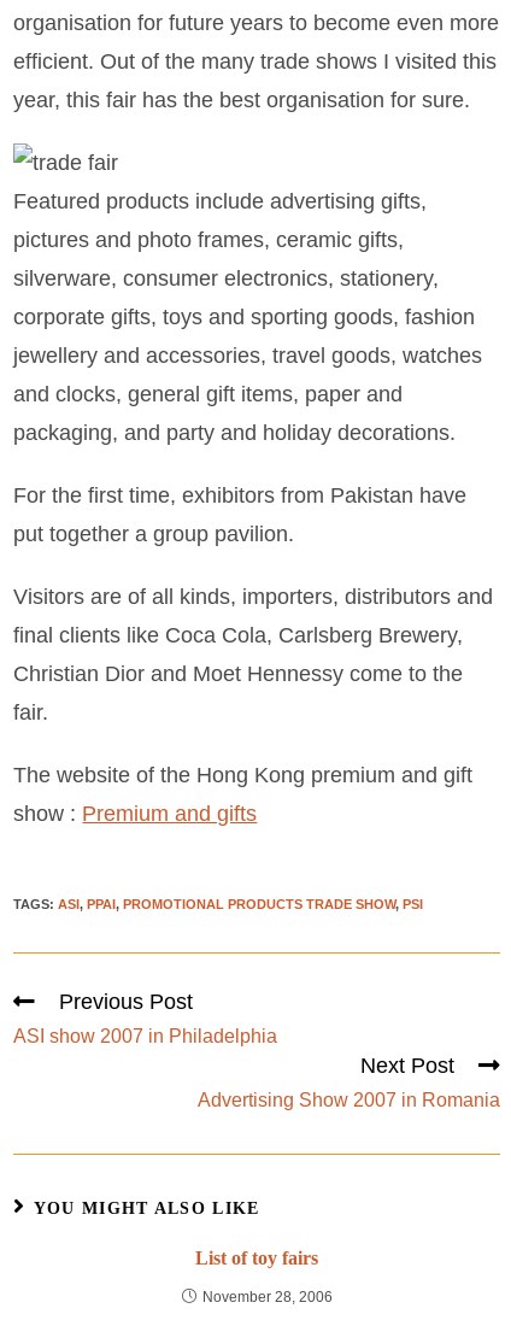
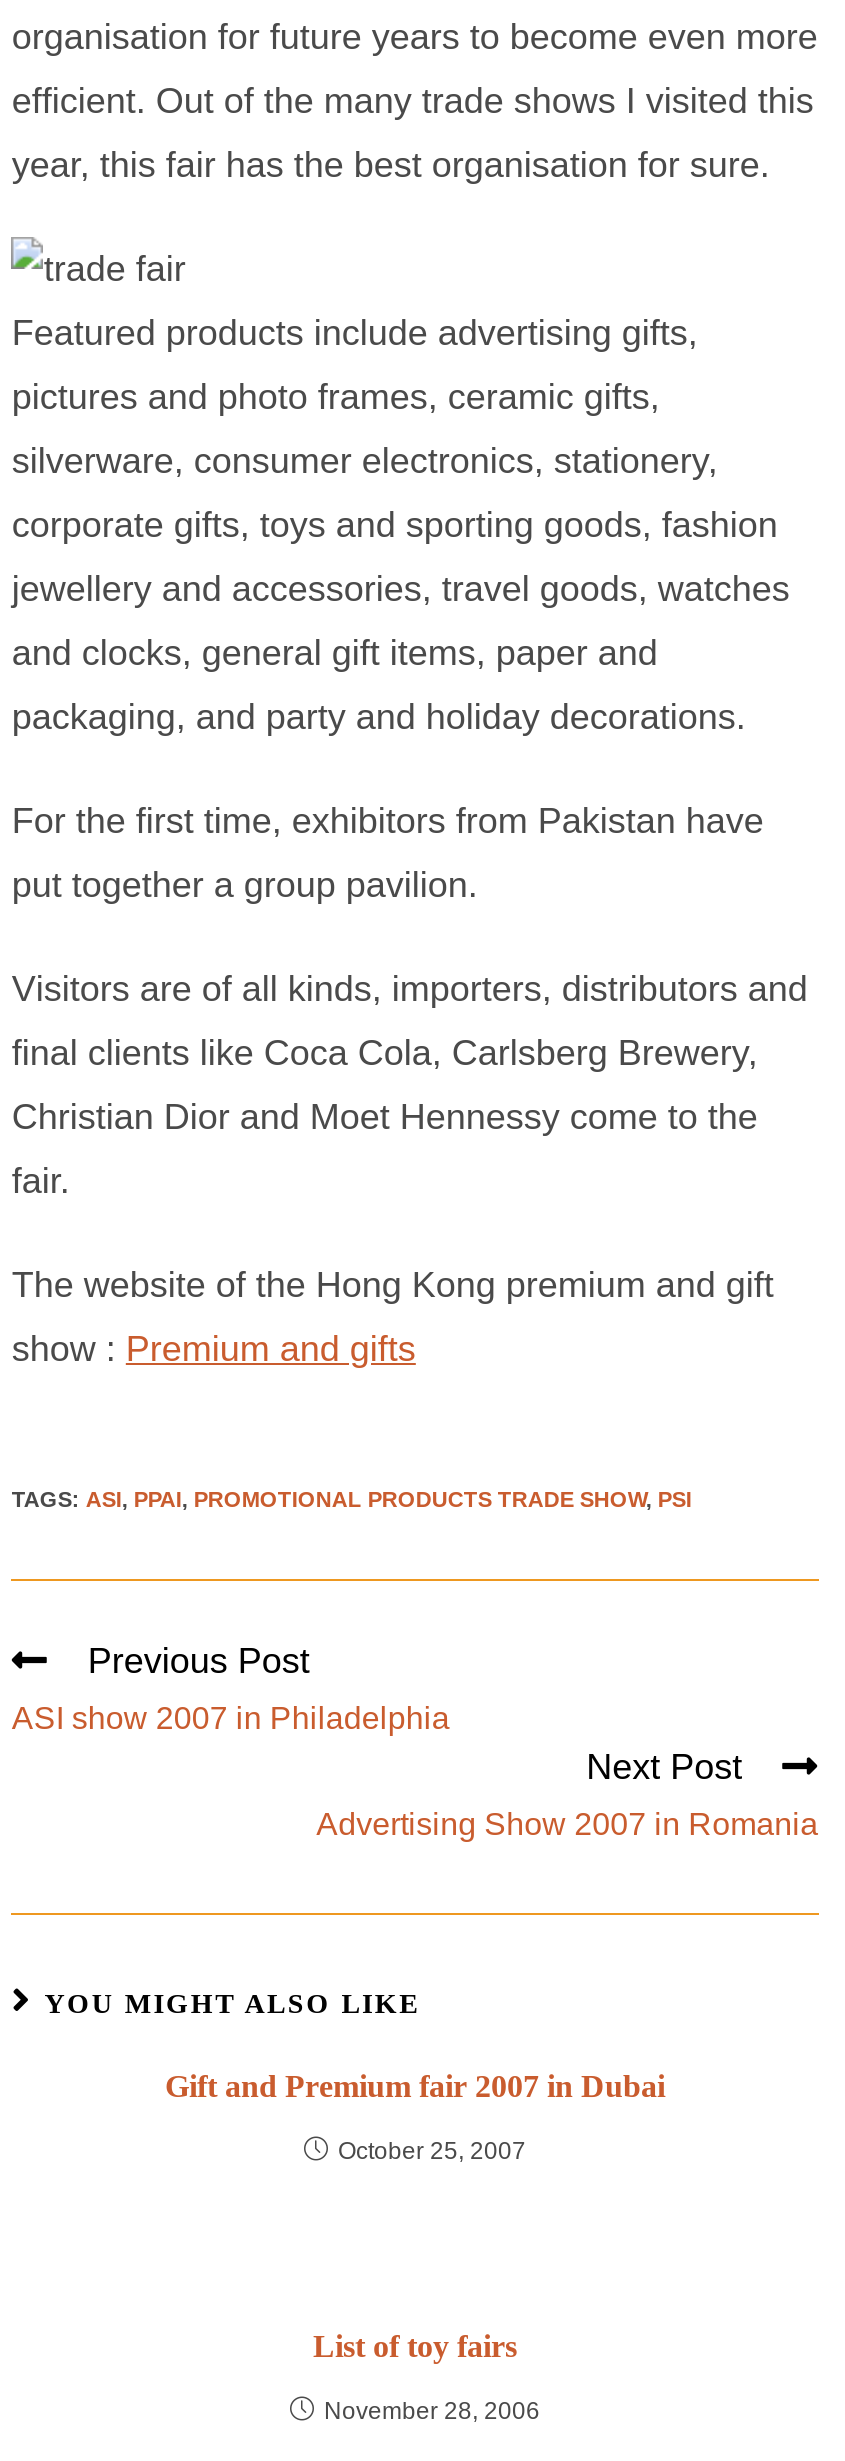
none -> [165,2069,665,2165] Gift and Premium fair 2007 in Dubai | October 25, 2007

